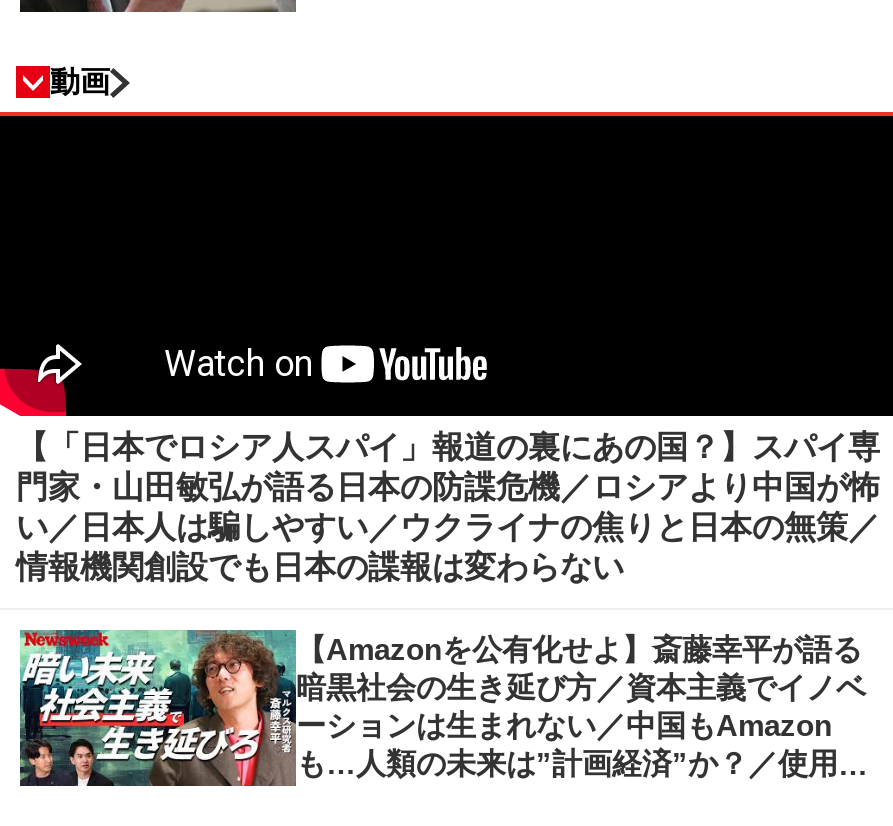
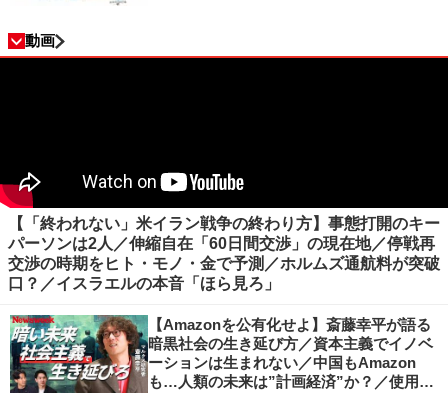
[16,431,880,585] 【「日本でロシア人スパイ」報道の裏にあの国？】スパイ専 | 門家・山田敏弘が語る日本の防諜危機／ロシアより中国が怖 | い／日本人は騙しやすい／ウクライナの焦りと日本の無策／ | 情報機関創設でも日本の諜報は変わらない -> [8,215,440,292] 【「終われない」米イラン戦争の終わり方】事態打開のキー | パーソンは2人／伸縮自在「60日間交渉」の現在地／停戦再 | 交渉の時期をヒト・モノ・金で予測／ホルムズ通航料が突破 | 口？／イスラエルの本音「ほら見ろ」

